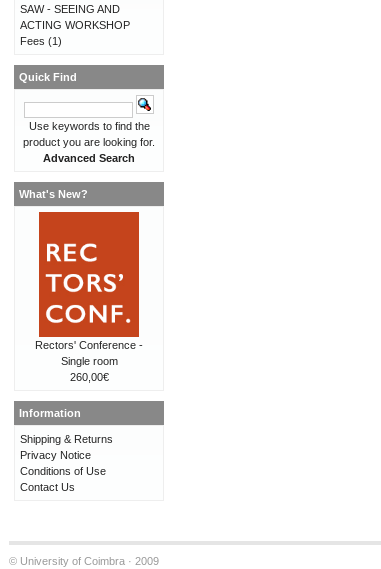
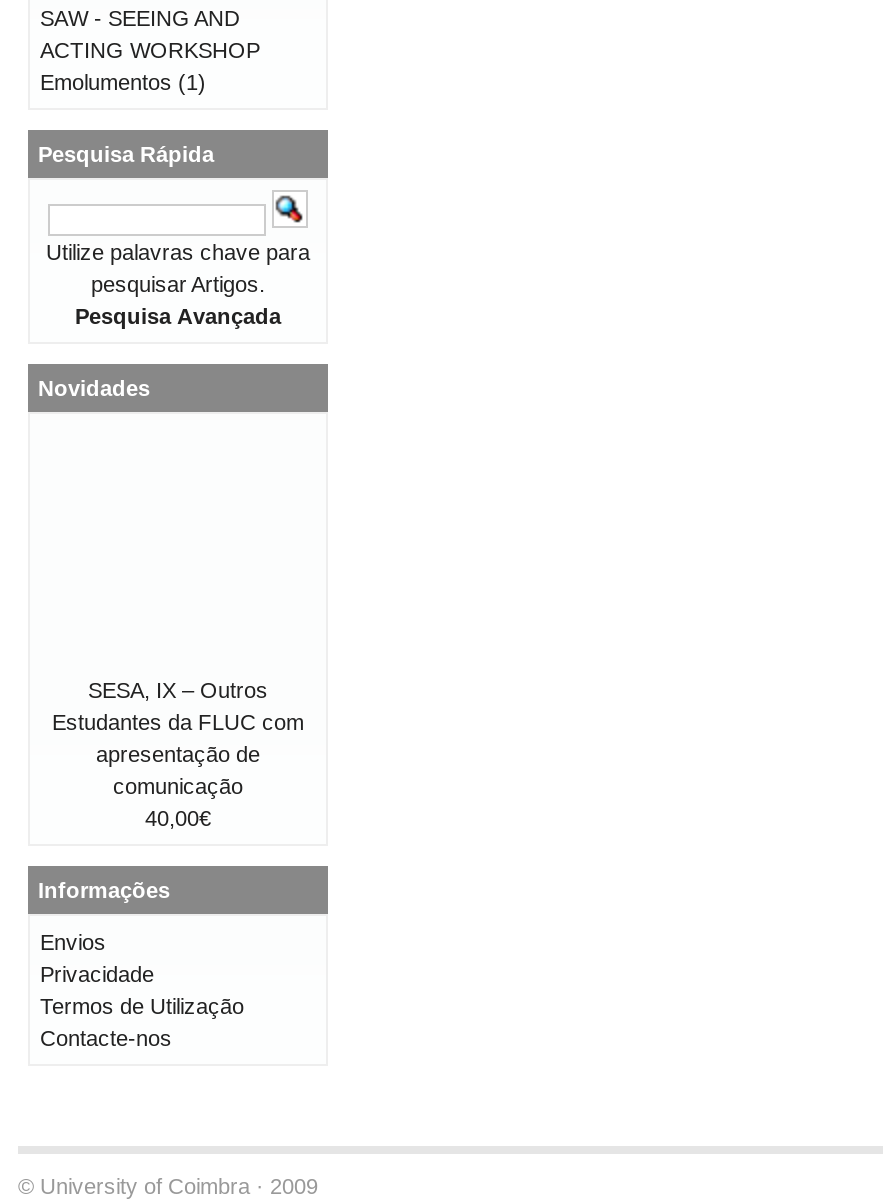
[20,35,62,47] Fees (1) -> [40,70,206,94] Emolumentos (1)
[19,71,77,83] Quick Find -> [38,142,214,166] Pesquisa Rápida
[23,120,155,164] Use keywords to find the | product you are looking for. | Advanced Search -> [46,240,310,328] Utilize palavras chave para | pesquisar Artigos. | Pesquisa Avançada
[19,188,88,200] What's New? -> [38,376,150,400] Novidades
[38,211,140,300] [image] -> none
[35,339,143,383] Rectors' Conference - | Single room | 260,00€ -> [52,678,304,830] SESA, IX – Outros | Estudantes da FLUC com | apresentação de | comunicação | 40,00€
[19,407,81,419] Information -> [38,878,170,902] Informações
[20,433,113,493] Shipping & Returns | Privacy Notice | Conditions of Use | Contact Us -> [40,930,244,1050] Envios | Privacidade | Termos de Utilização | Contacte-nos

